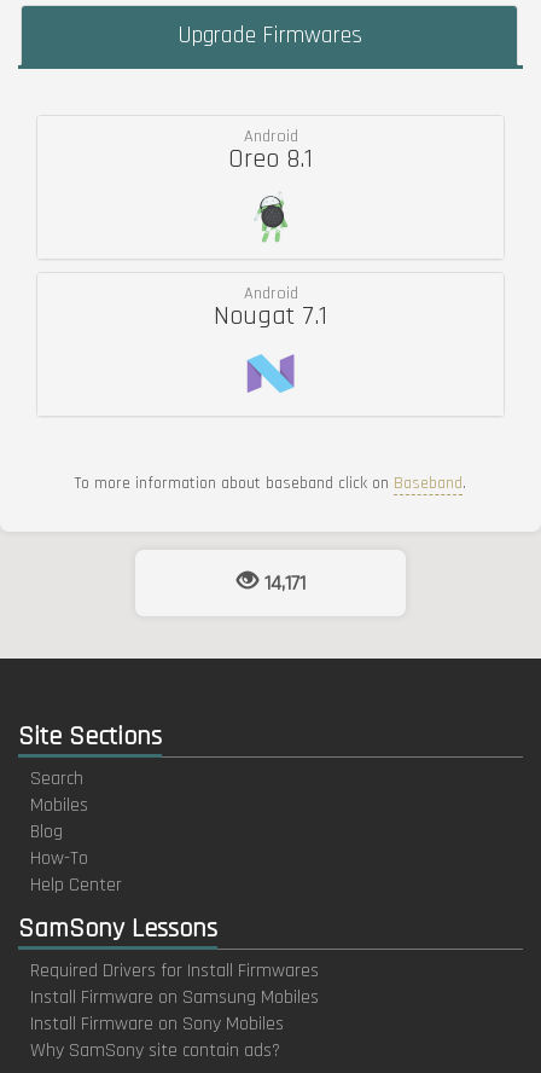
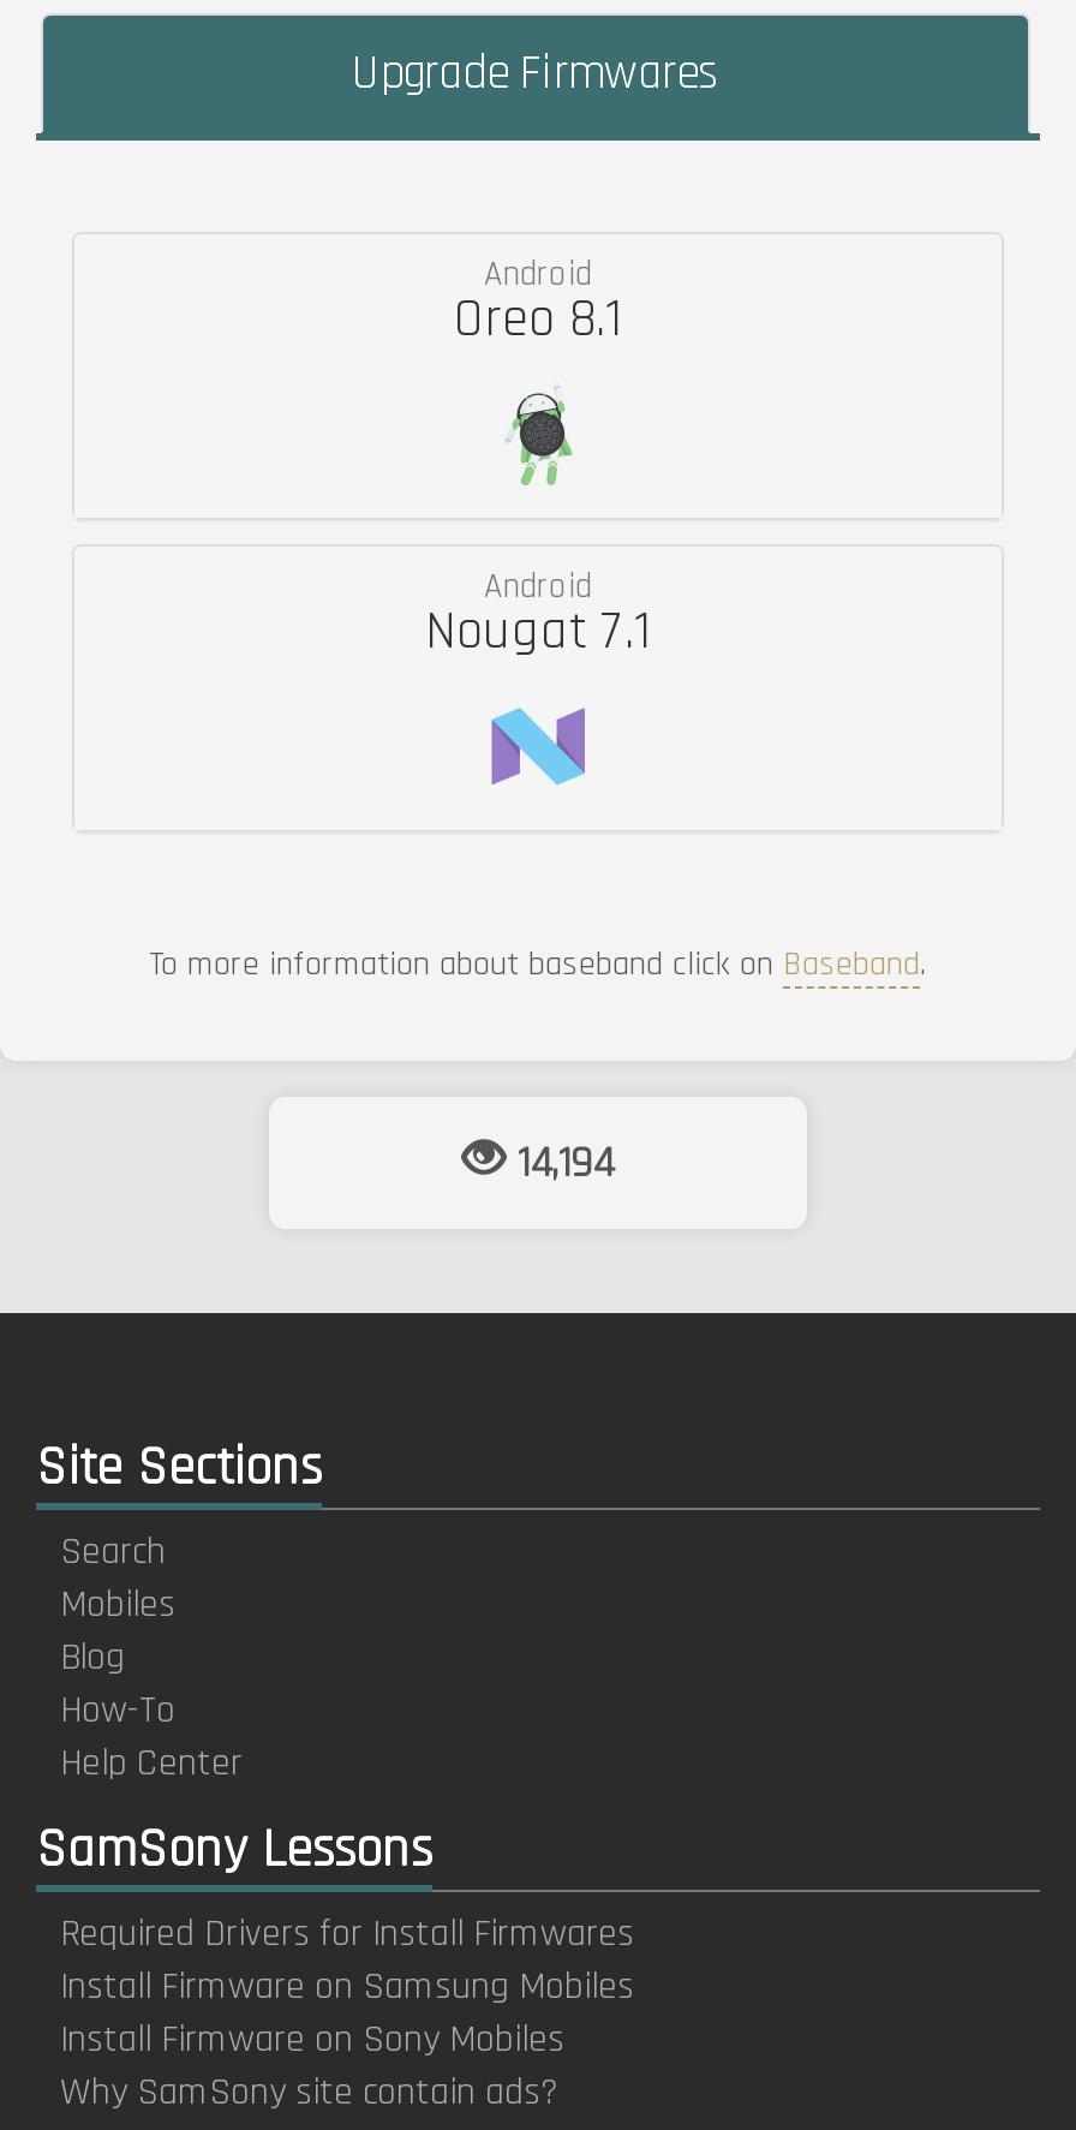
[264,569,305,597] 14,171 -> [518,1135,614,1191] 14,194

